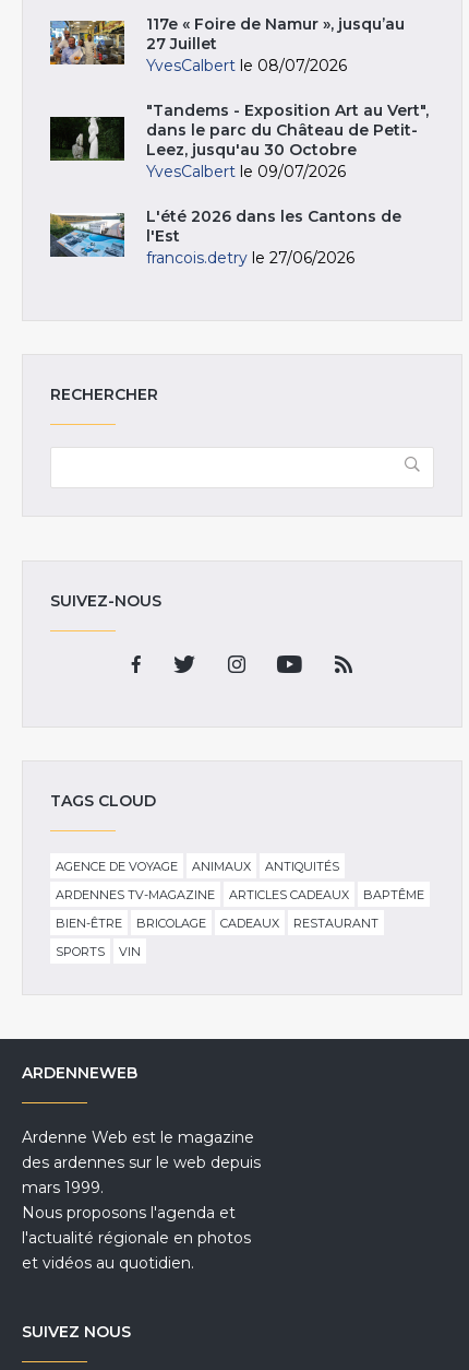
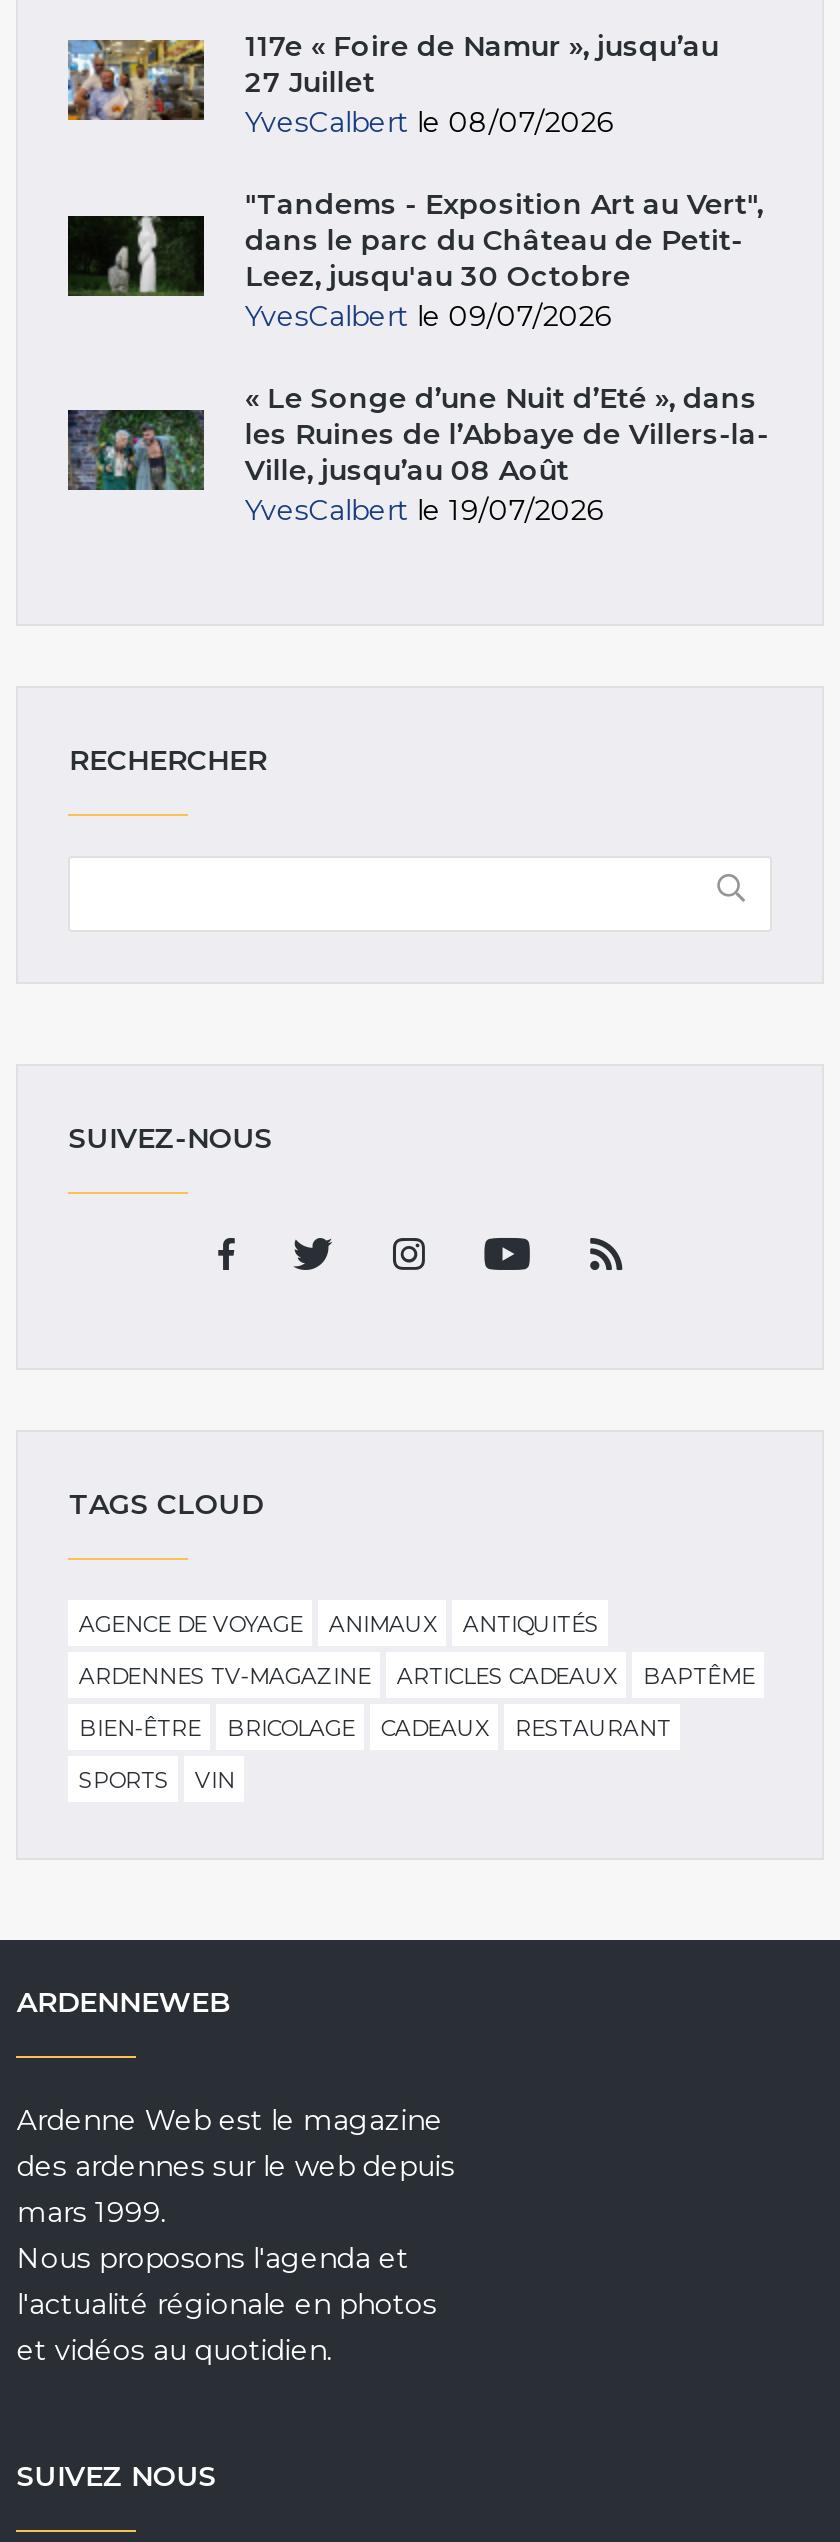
[49,206,402,267] [image] | L'été 2026 dans les Cantons de | l'Est | francois.detry le 27/06/2026 -> [68,379,769,527] [image] | « Le Songe d’une Nuit d’Eté », dans | les Ruines de l’Abbaye de Villers-la- | Ville, jusqu’au 08 Août | YvesCalbert le 19/07/2026

